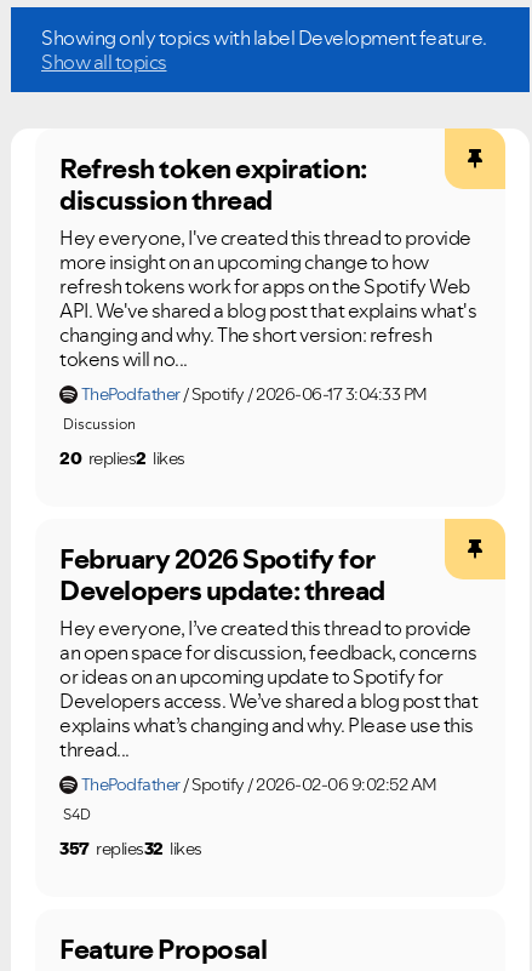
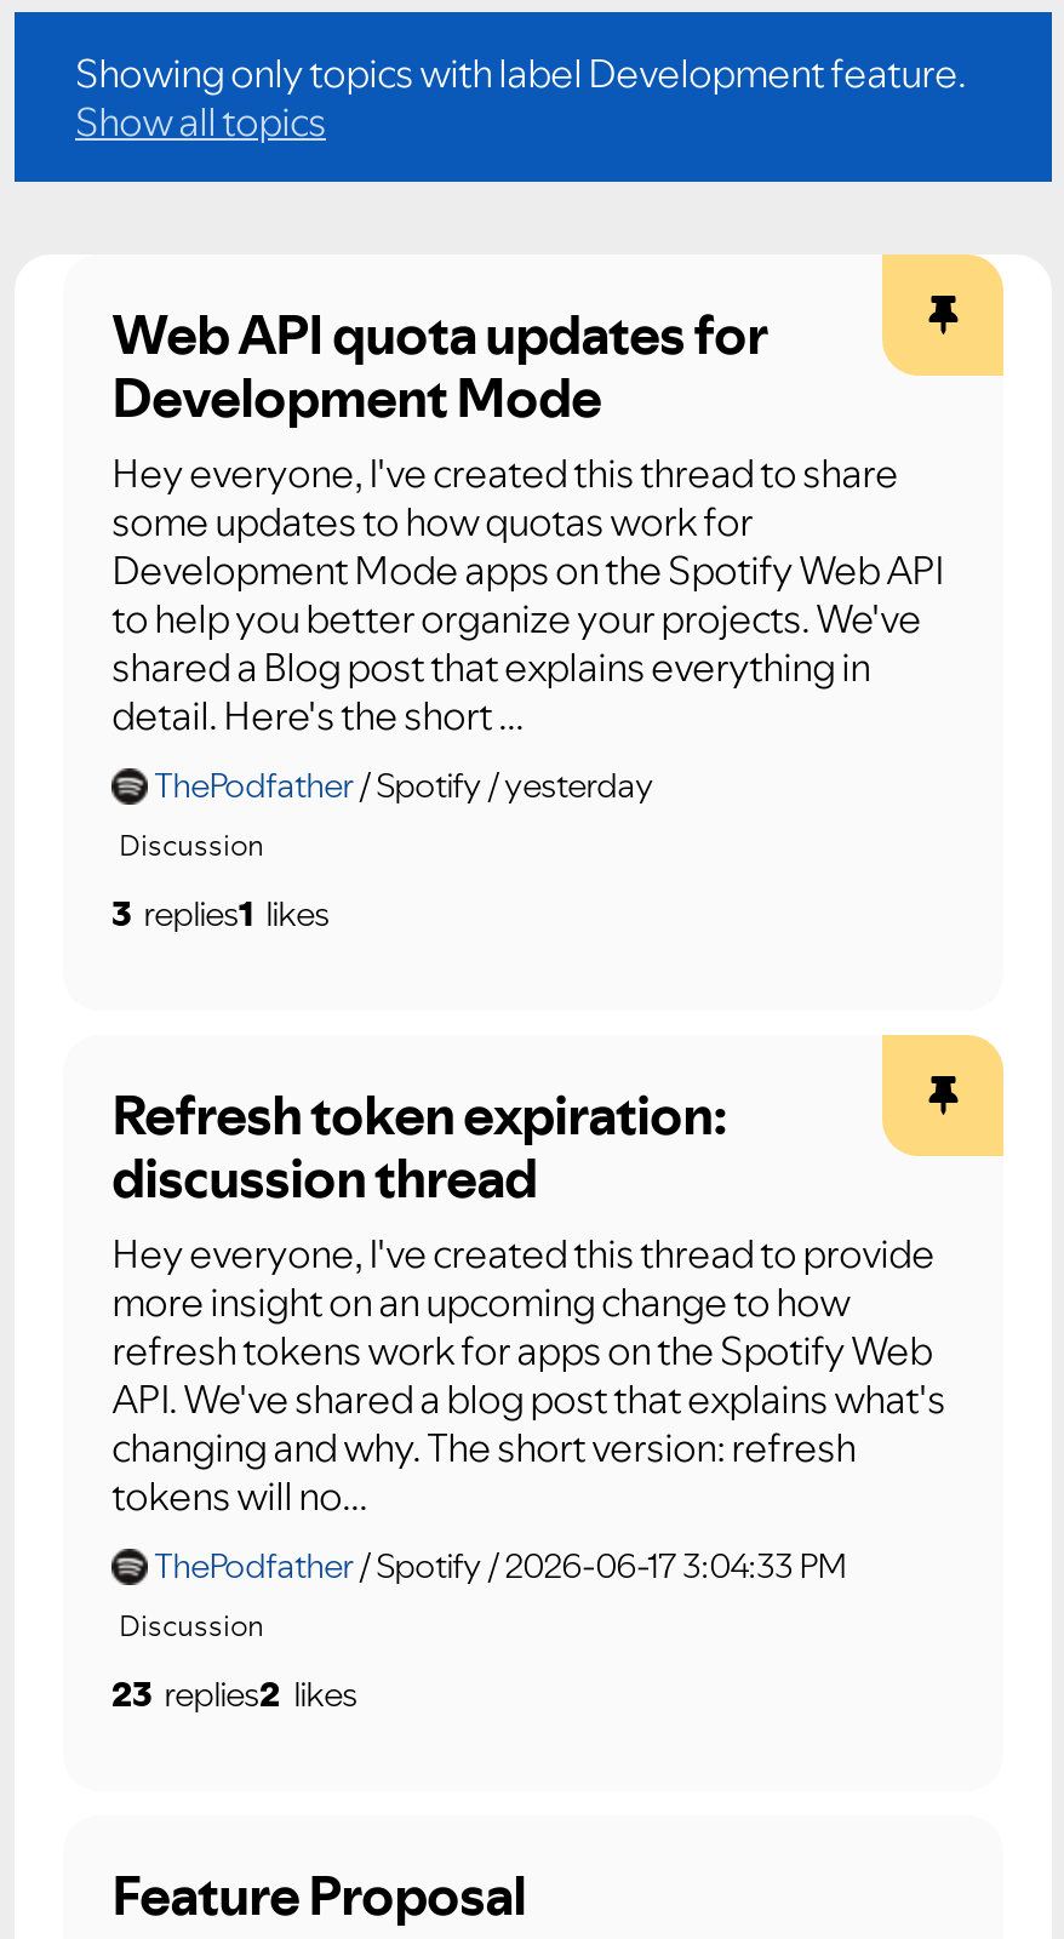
none -> [111,298,943,938] Web API quota updates for | Development Mode | Hey everyone, I've created this thread to share | some updates to how quotas work for | Development Mode apps on the Spotify Web API | to help you better organize your projects. We've | shared a Blog post that explains everything in | detail. Here's the short ... | ThePodfather Spotify yesterday | Discussion | 3 replies1 likes
moved [59,150,476,434] -> [111,1079,945,1646]: Refresh token expiration: | discussion thread | Hey everyone, I've created this thread to provide | ... | ThePodfather Spotify 2026-06-17 3:04:33 PM | Discussion
[59,446,477,861] 20 replies2 likes | February 2026 Spotify for | Developers update: thread | Hey everyone, I’ve created this thread to provide | an open space for discussion, feedback, concerns | or ideas on an upcoming update to Spotify for | Developers access. We’ve shared a blog post that | explains what’s changing and why. Please use this | thread... | ThePodfather Spotify 2026-02-06 9:02:52 AM | S4D | 357 replies32 likes -> [111,1670,357,1719] 23 replies2 likes

